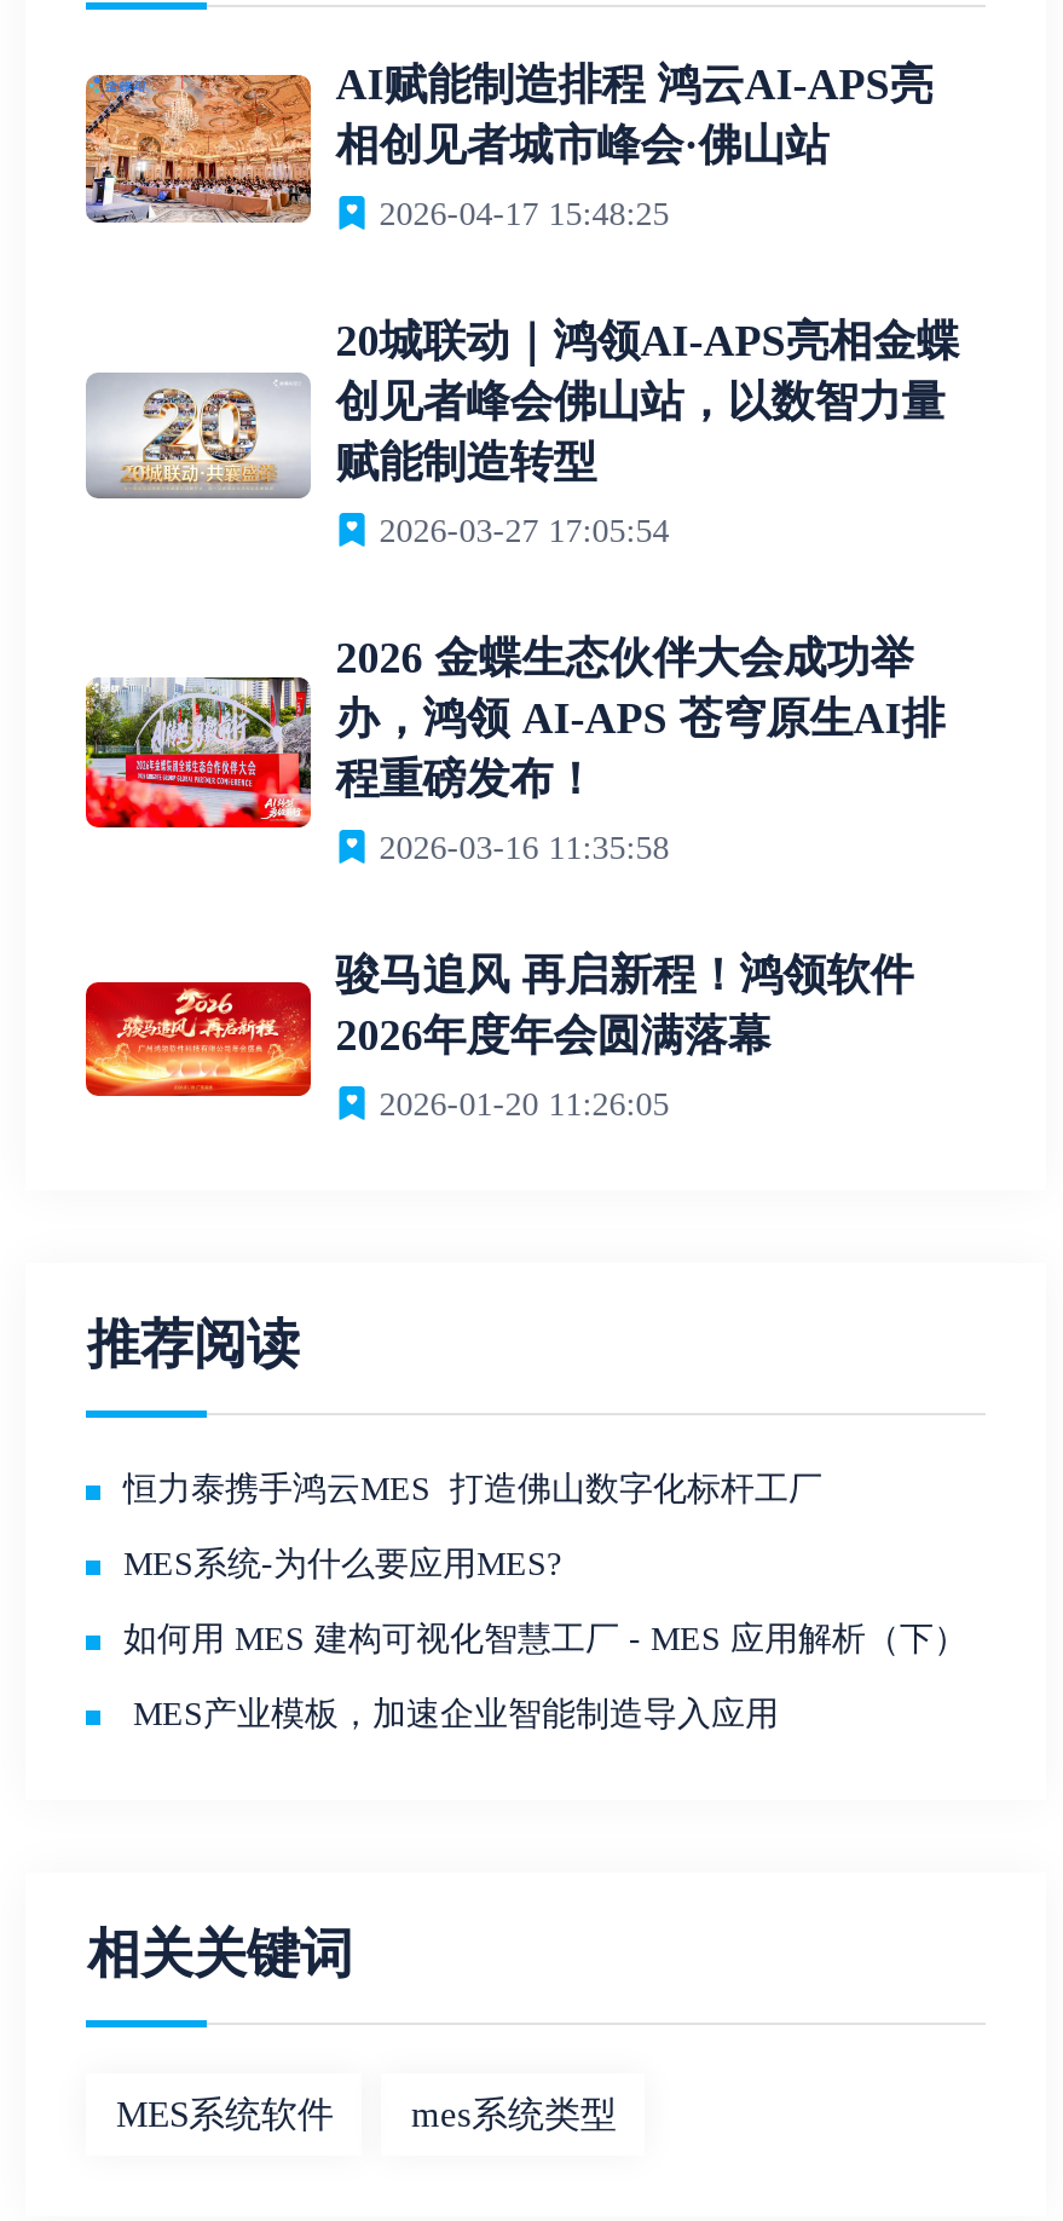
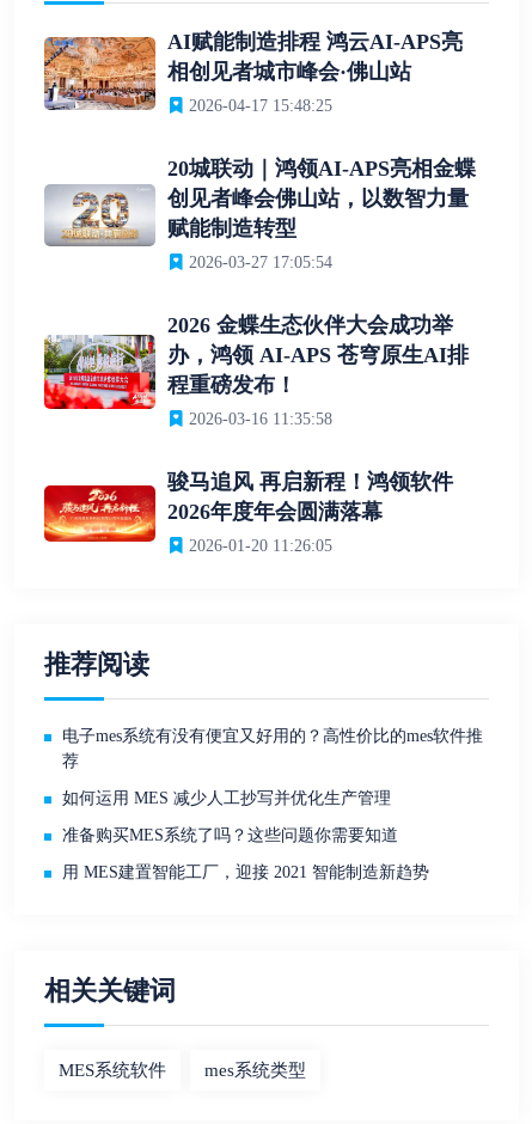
[123,1472,822,1508] 恒力泰携手鸿云MES 打造佛山数字化标杆工厂 -> [63,728,483,771] 电子mes系统有没有便宜又好用的？高性价比的mes软件推 | 荐
[123,1547,561,1583] MES系统-为什么要应用MES? -> [63,790,391,808] 如何运用 MES 减少人工抄写并优化生产管理
[123,1622,967,1658] 如何用 MES 建构可视化智慧工厂 - MES 应用解析（下） -> [63,827,399,845] 准备购买MES系统了吗？这些问题你需要知道
[123,1697,779,1733] MES产业模板，加速企业智能制造导入应用 -> [63,864,430,882] 用 MES建置智能工厂，迎接 2021 智能制造新趋势

